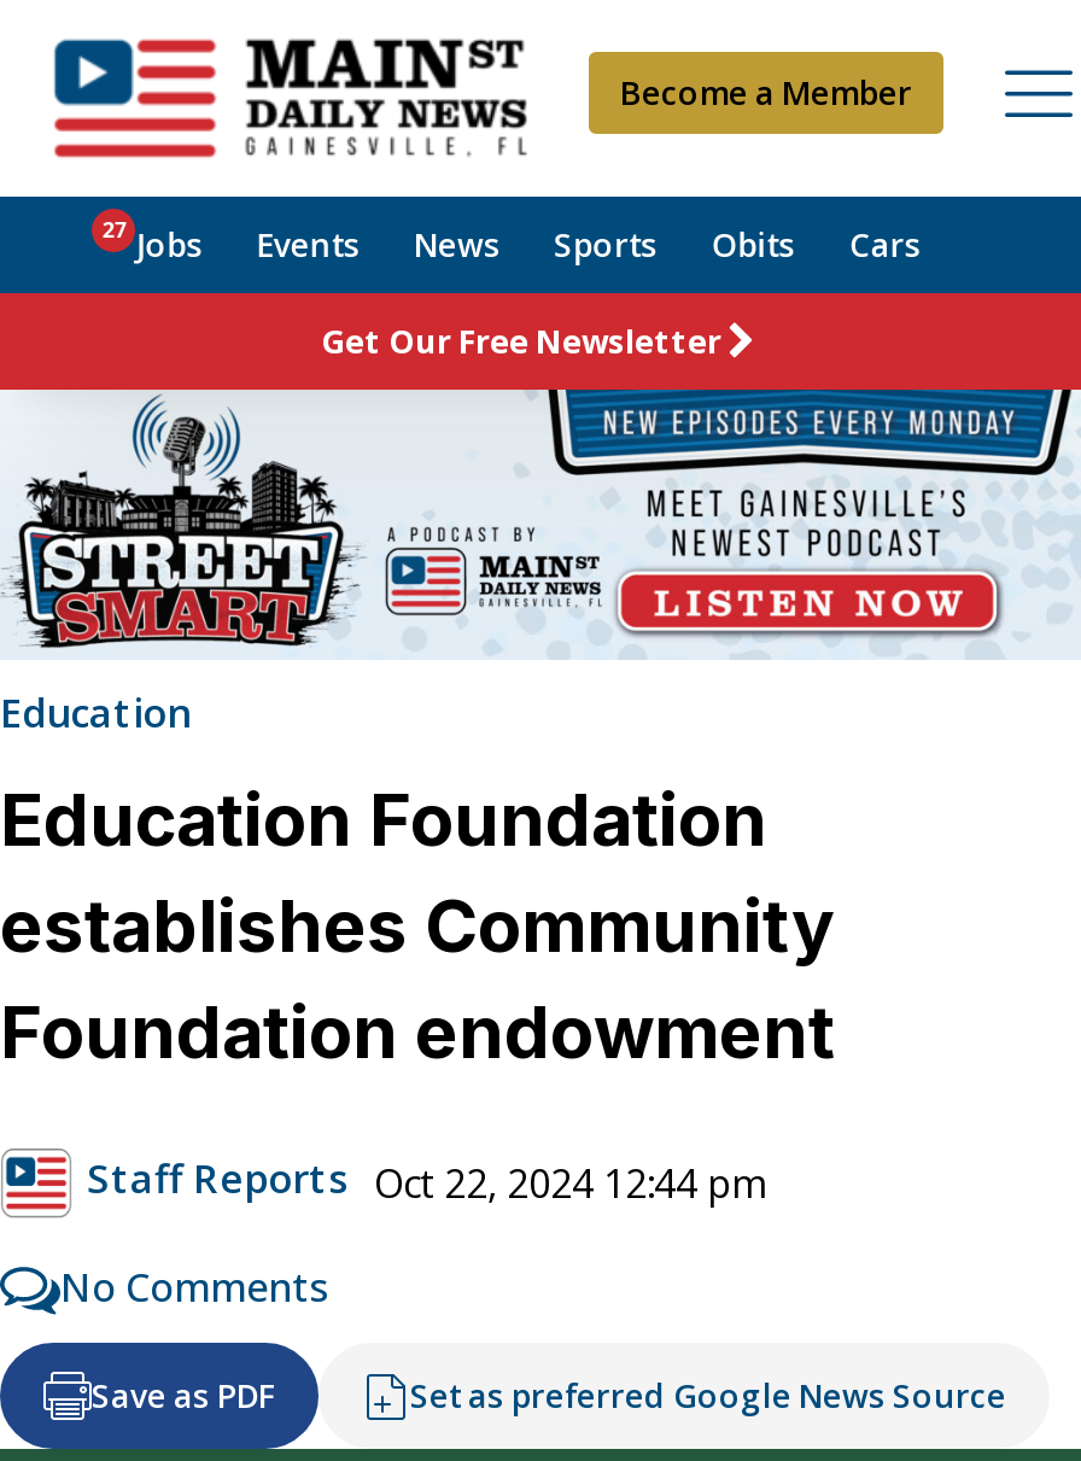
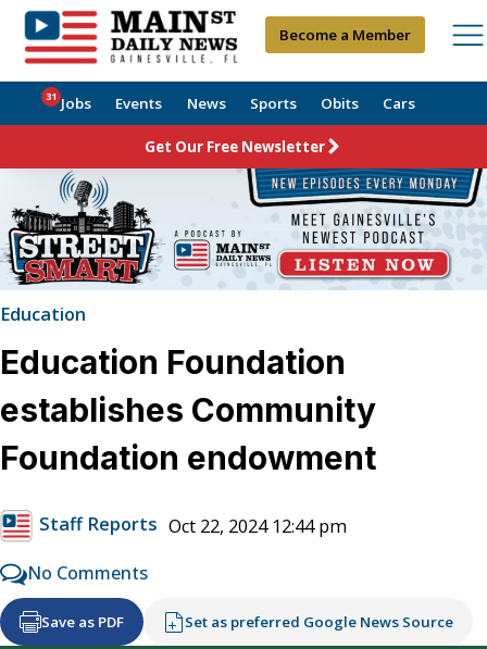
[102,214,921,267] 27 Jobs Events News Sports Obits Cars -> [46,89,415,113] 31 Jobs Events News Sports Obits Cars

